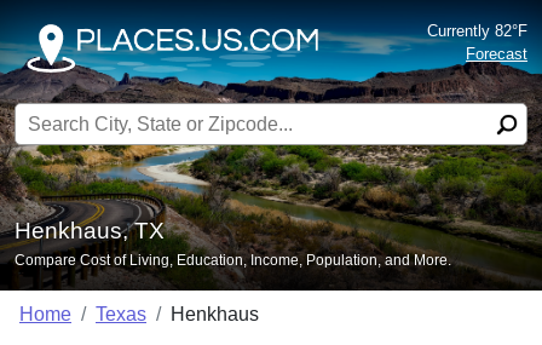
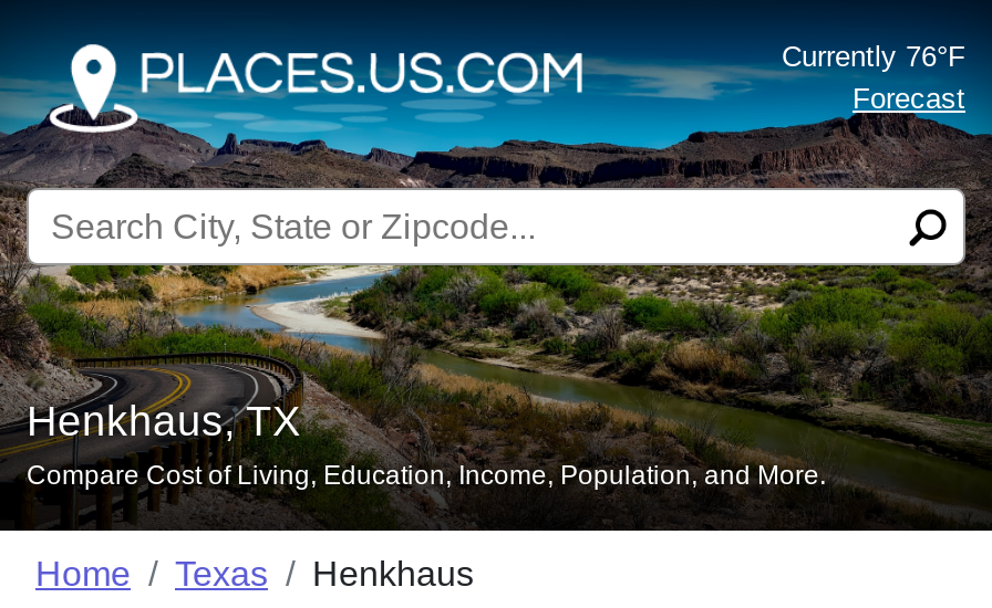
[427,22,527,40] Currently 82°F -> [782,40,965,73] Currently 76°F

